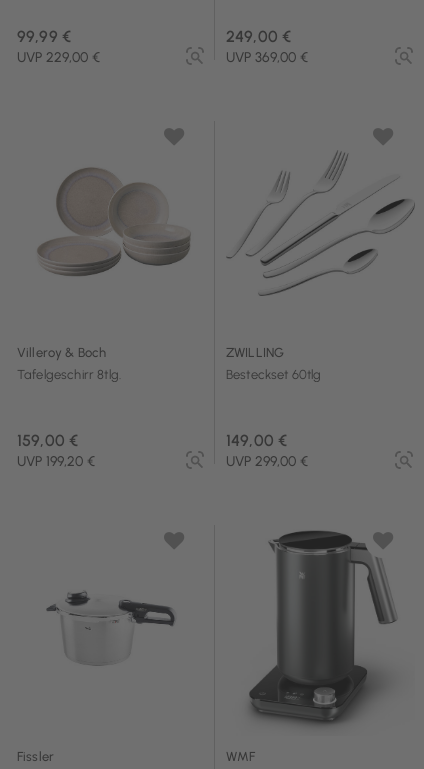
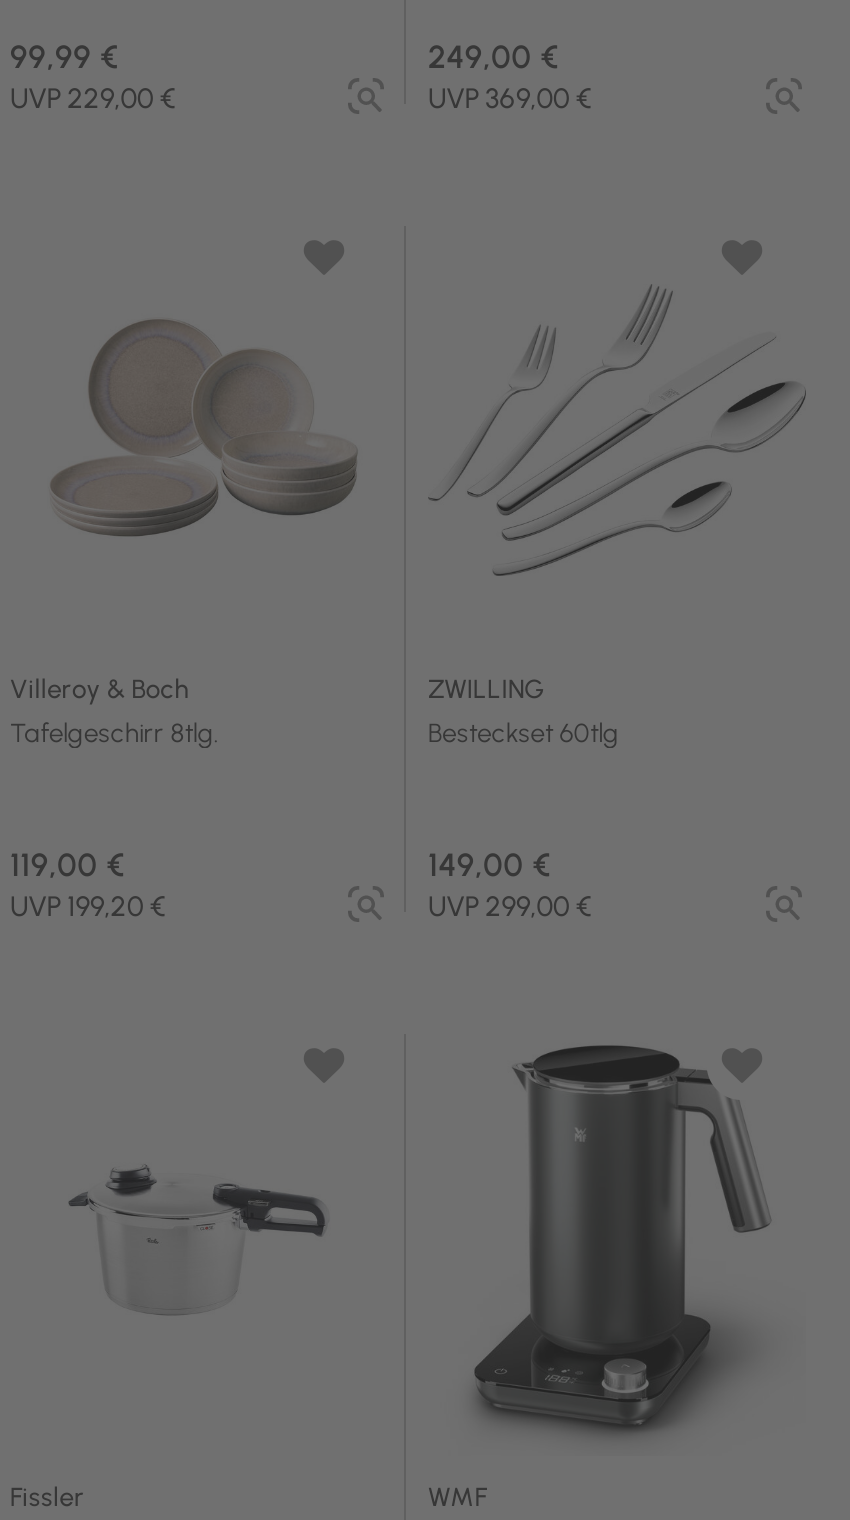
[17,431,78,450] 159,00 € -> [10,846,125,884] 119,00 €

